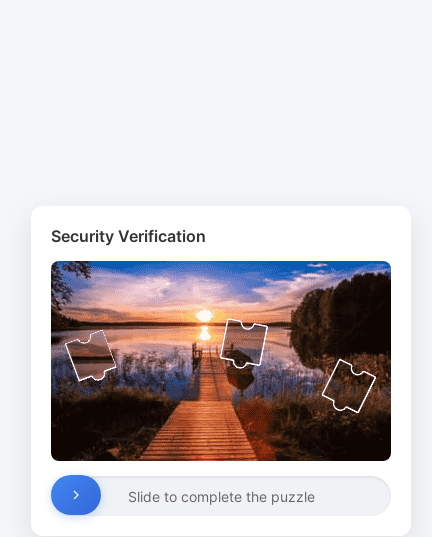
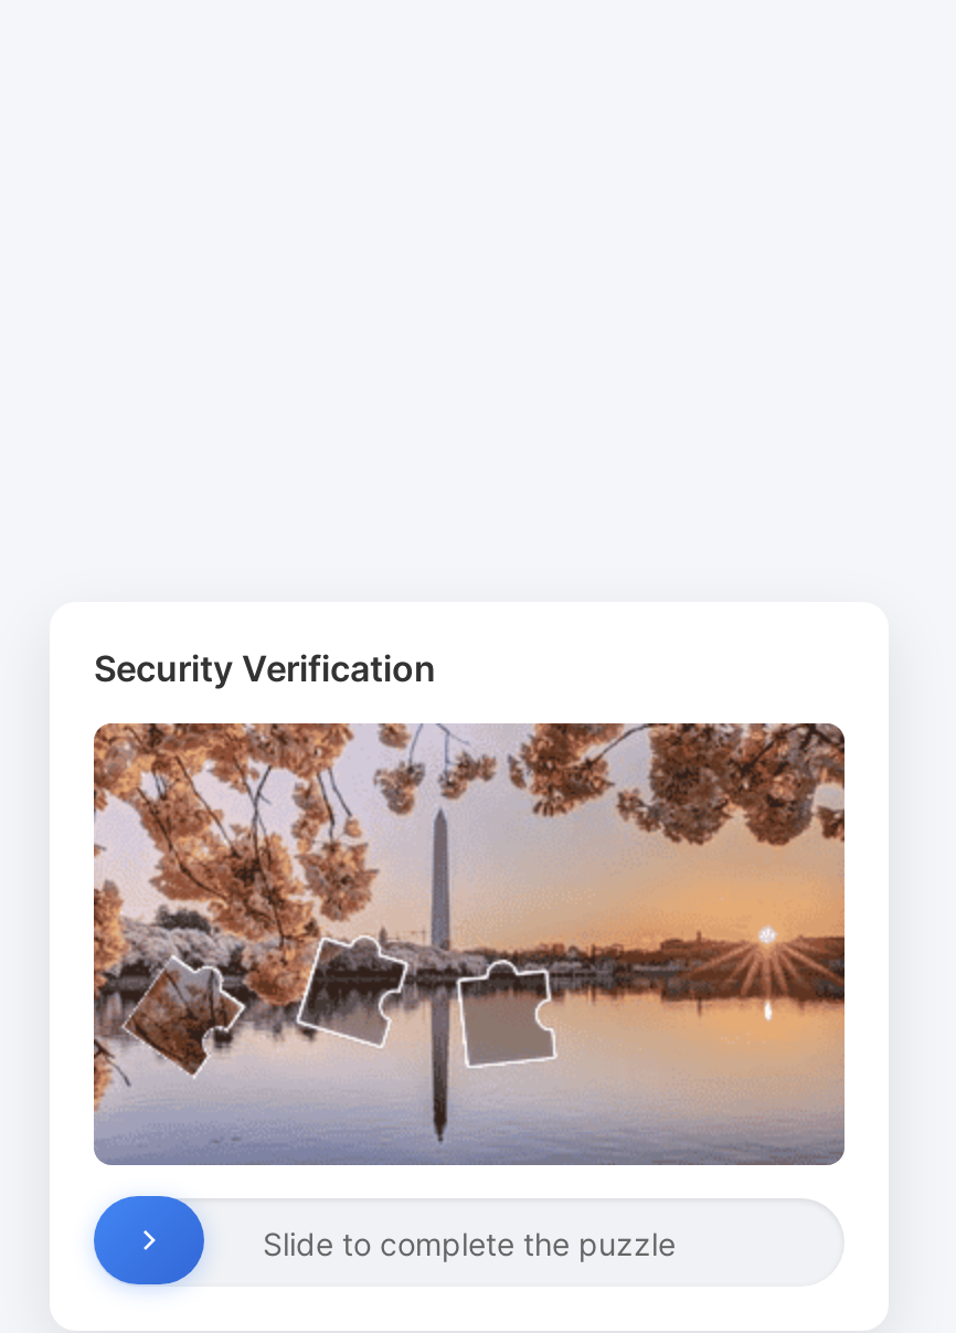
[50,260,392,462] [image] -> [92,721,847,1167] [image]

